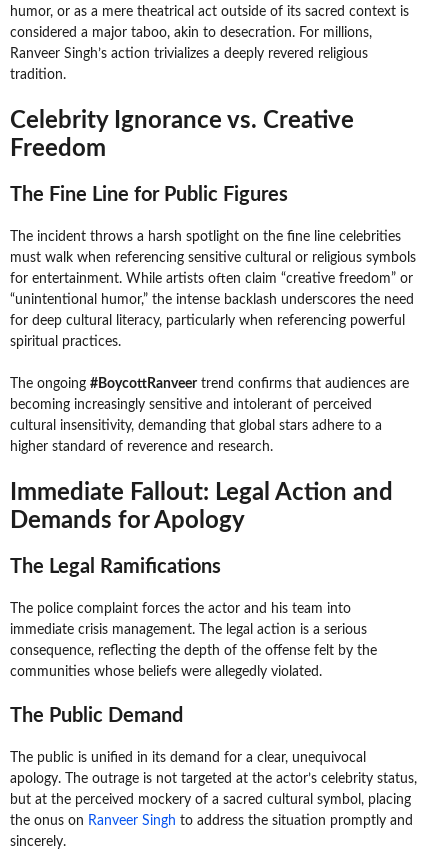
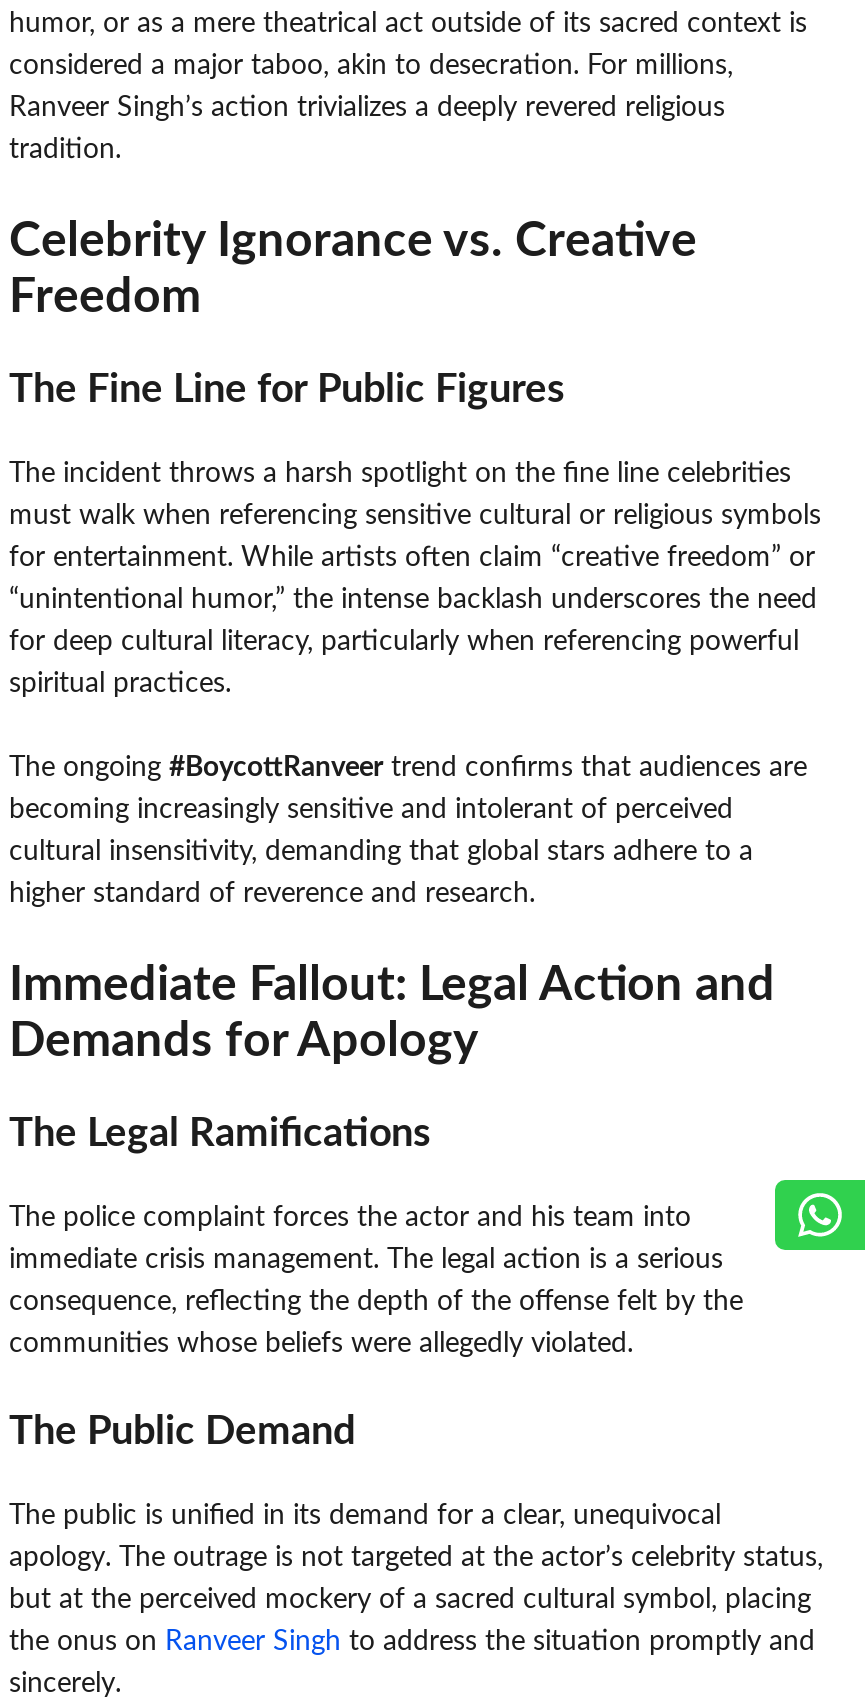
none -> [773,1178,859,1252] [image]

